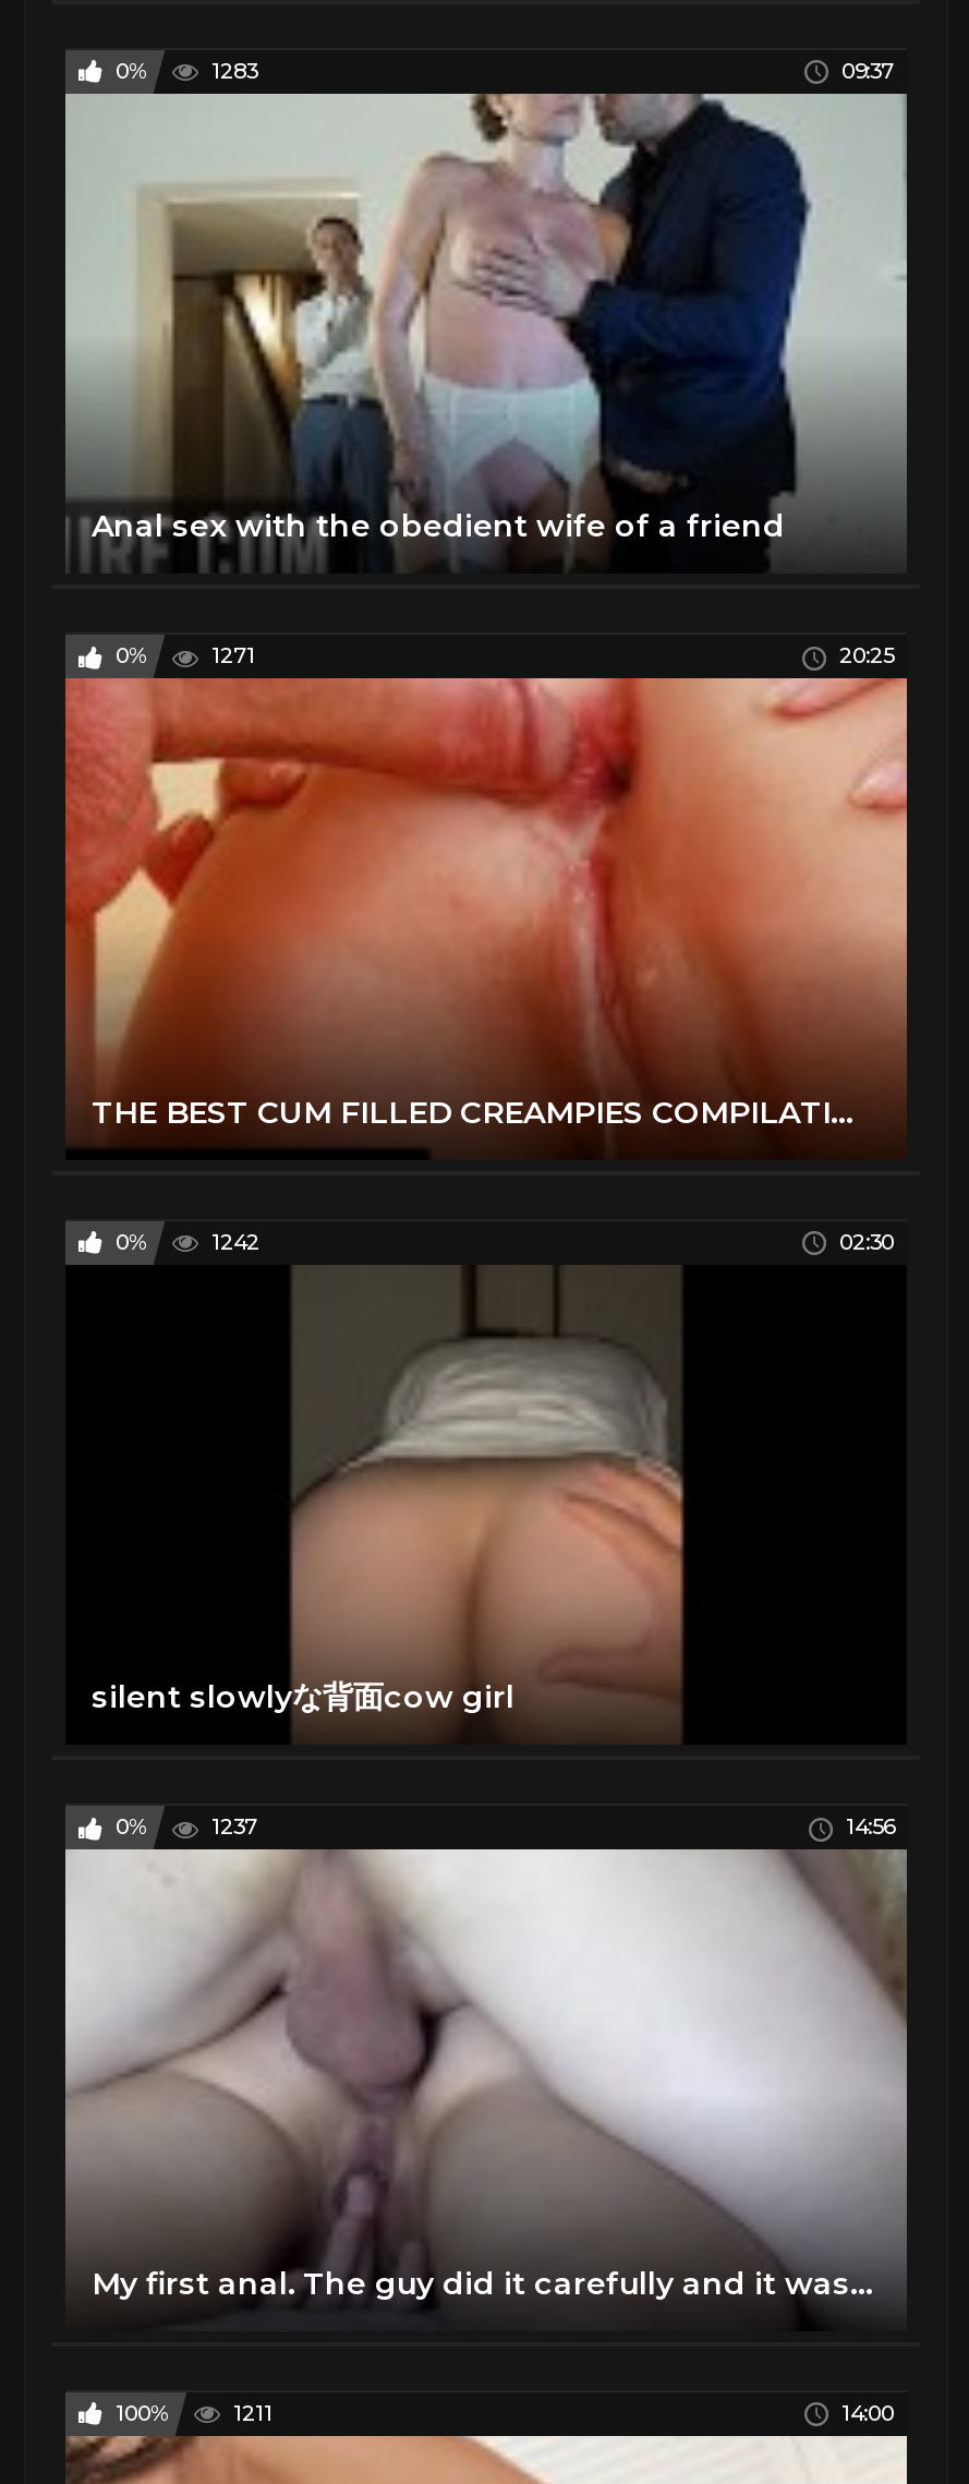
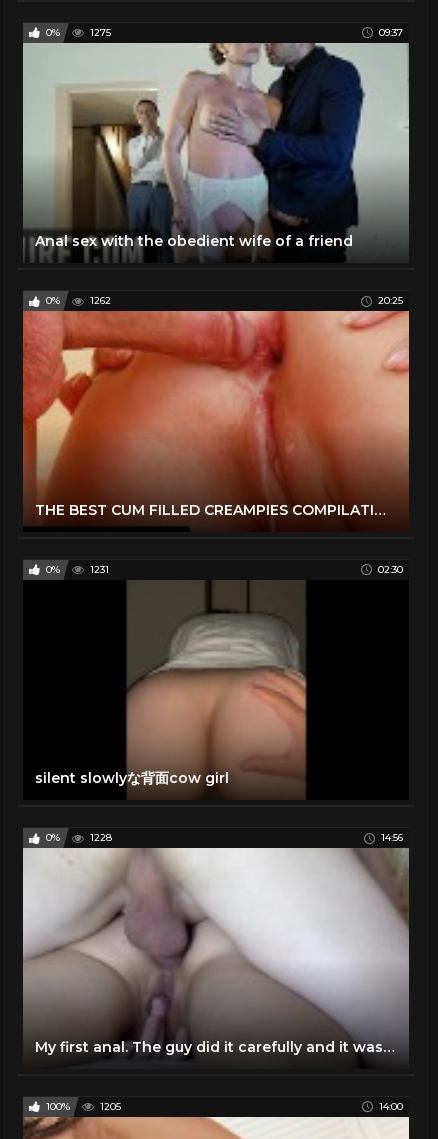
[211,56,257,85] 1283 -> [90,26,111,39] 1275
[211,642,255,670] 1271 -> [90,294,111,307] 1262
[211,1228,259,1256] 1242 -> [90,563,109,576] 1231
[211,1813,257,1842] 1237 -> [90,831,112,844] 1228
[233,2399,272,2427] 1211 -> [100,1100,121,1113] 1205

